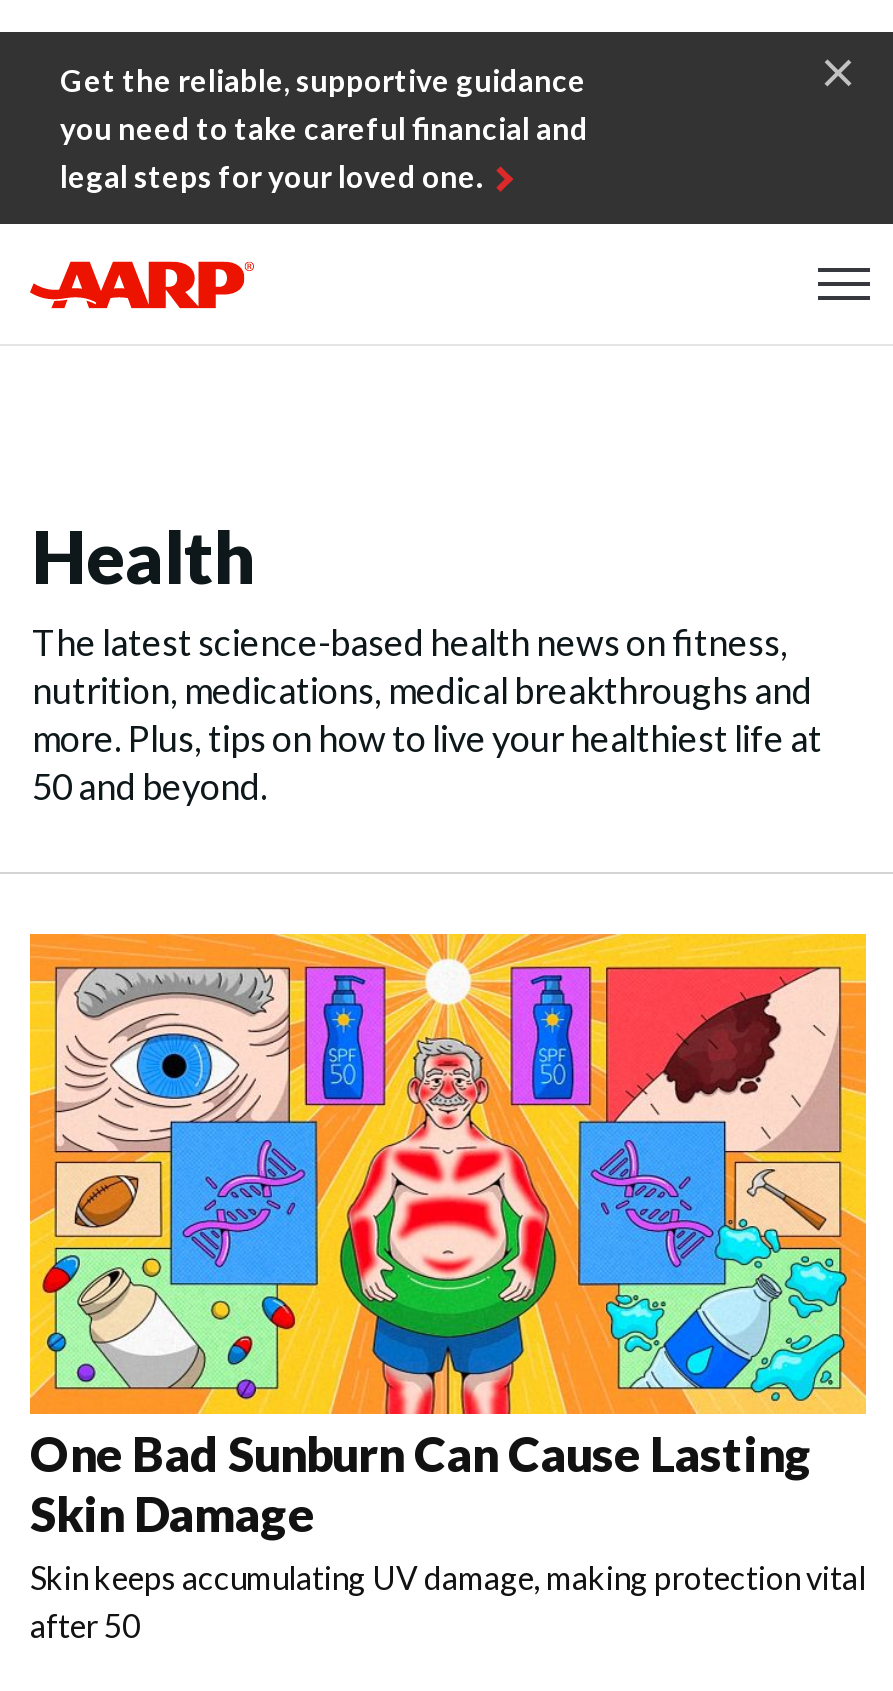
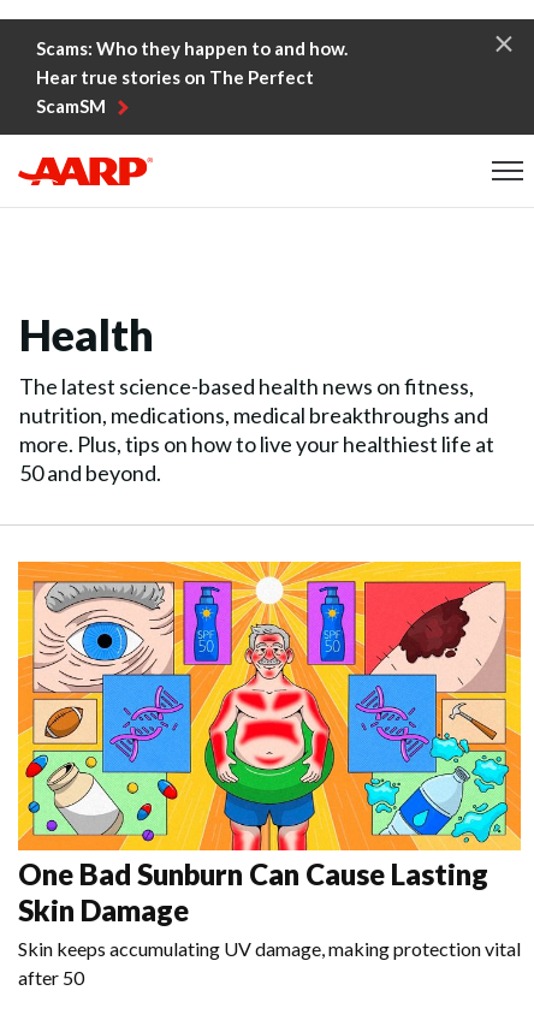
[60,62,588,194] Get the reliable, supportive guidance | you need to take careful financial and | legal steps for your loved one. -> [36,37,348,116] Scams: Who they happen to and how. | Hear true stories on The Perfect | ScamSM

